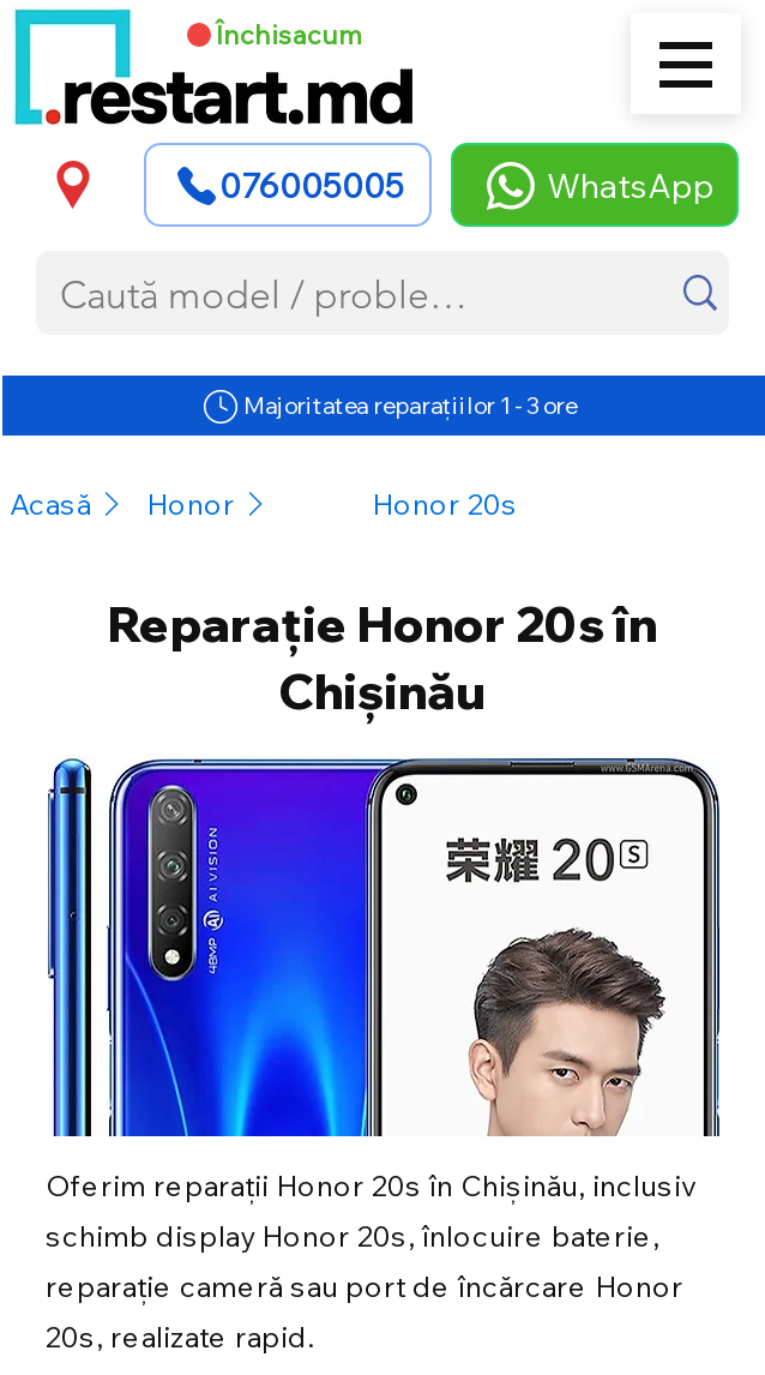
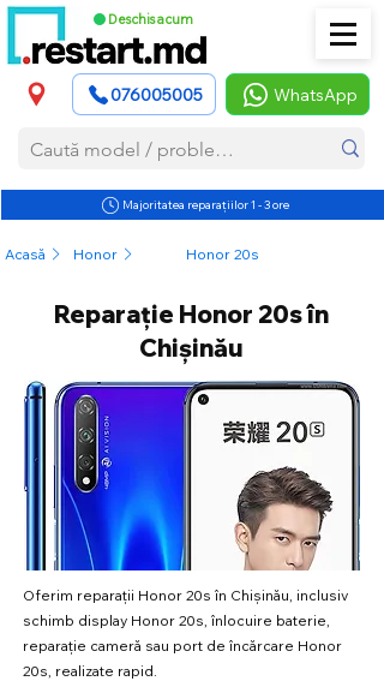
[216,18,365,52] Închis acum -> [108,11,193,28] Deschis acum

